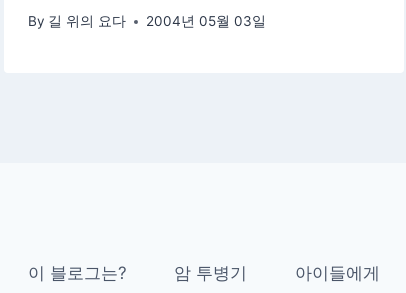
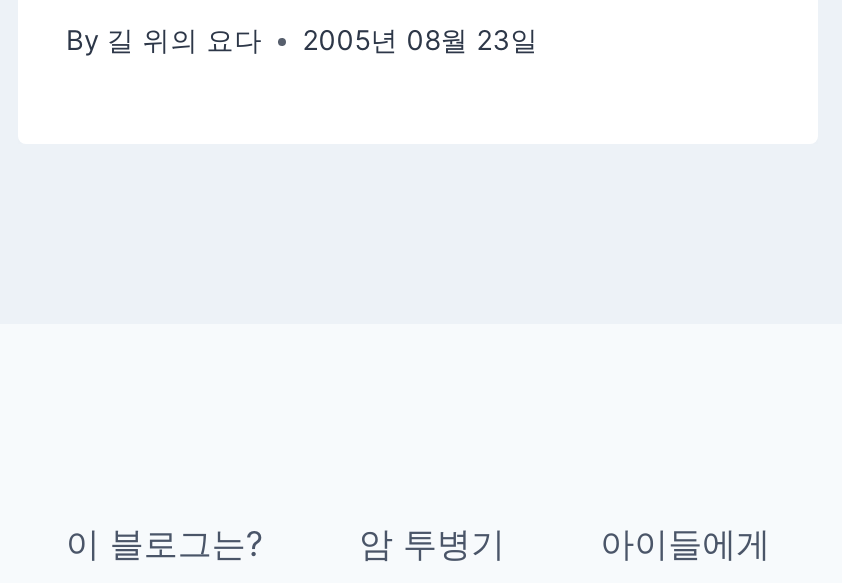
[28,13,266,29] By 길 위의 요다 2004년 05월 03일 -> [66,24,538,56] By 길 위의 요다 2005년 08월 23일

